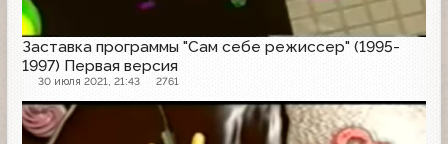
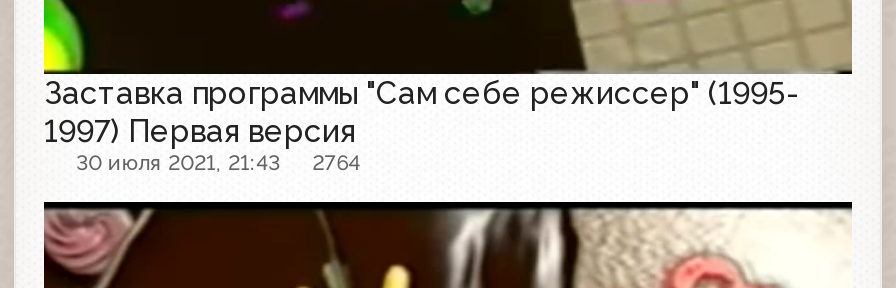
[38,75,179,87] 30 июля 2021, 21:43 2761 -> [76,151,360,175] 30 июля 2021, 21:43 2764

